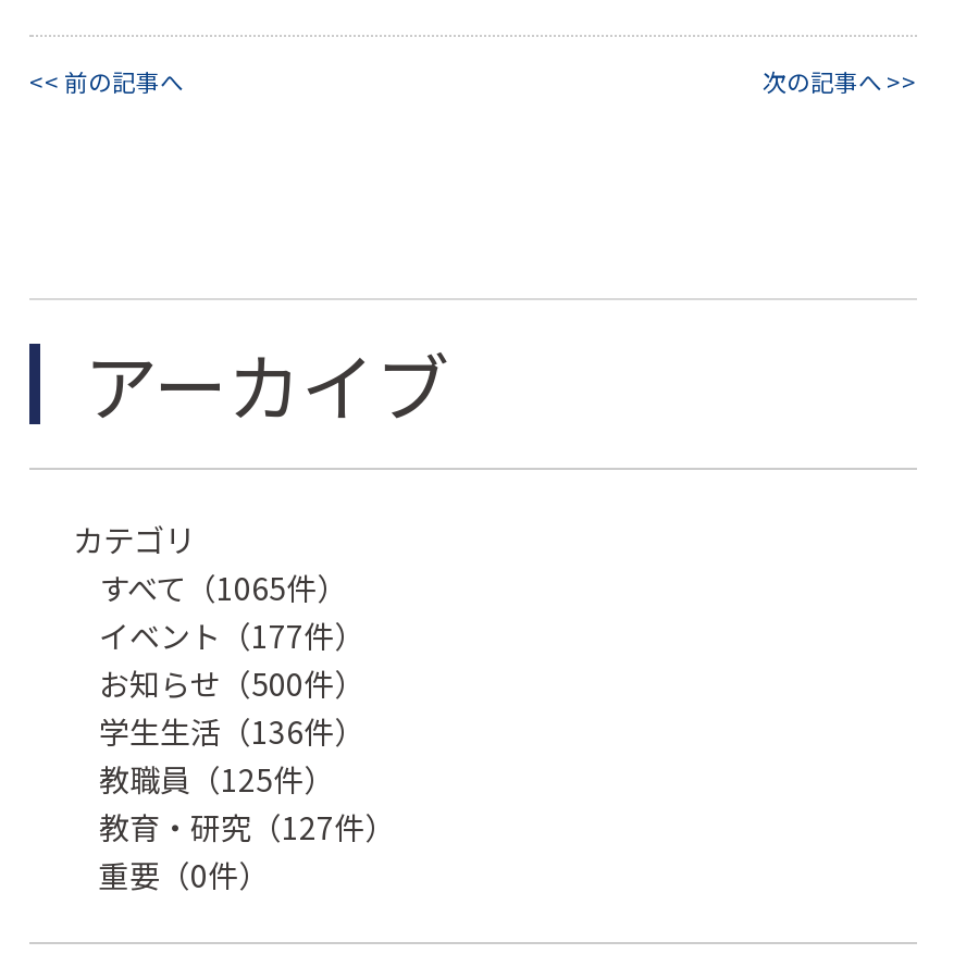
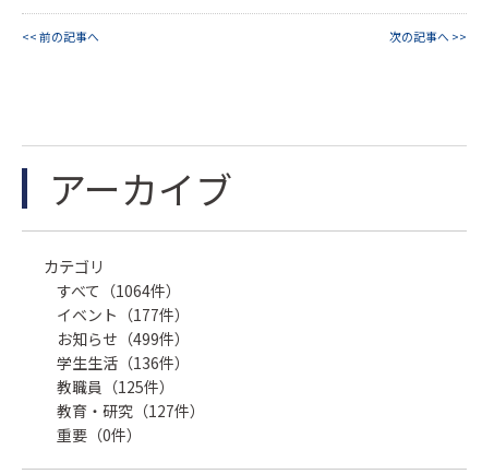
[99,567,347,610] すべて（1065件） -> [57,280,181,302] すべて（1064件）
[99,663,364,706] お知らせ（500件） -> [57,328,190,350] お知らせ（499件）

